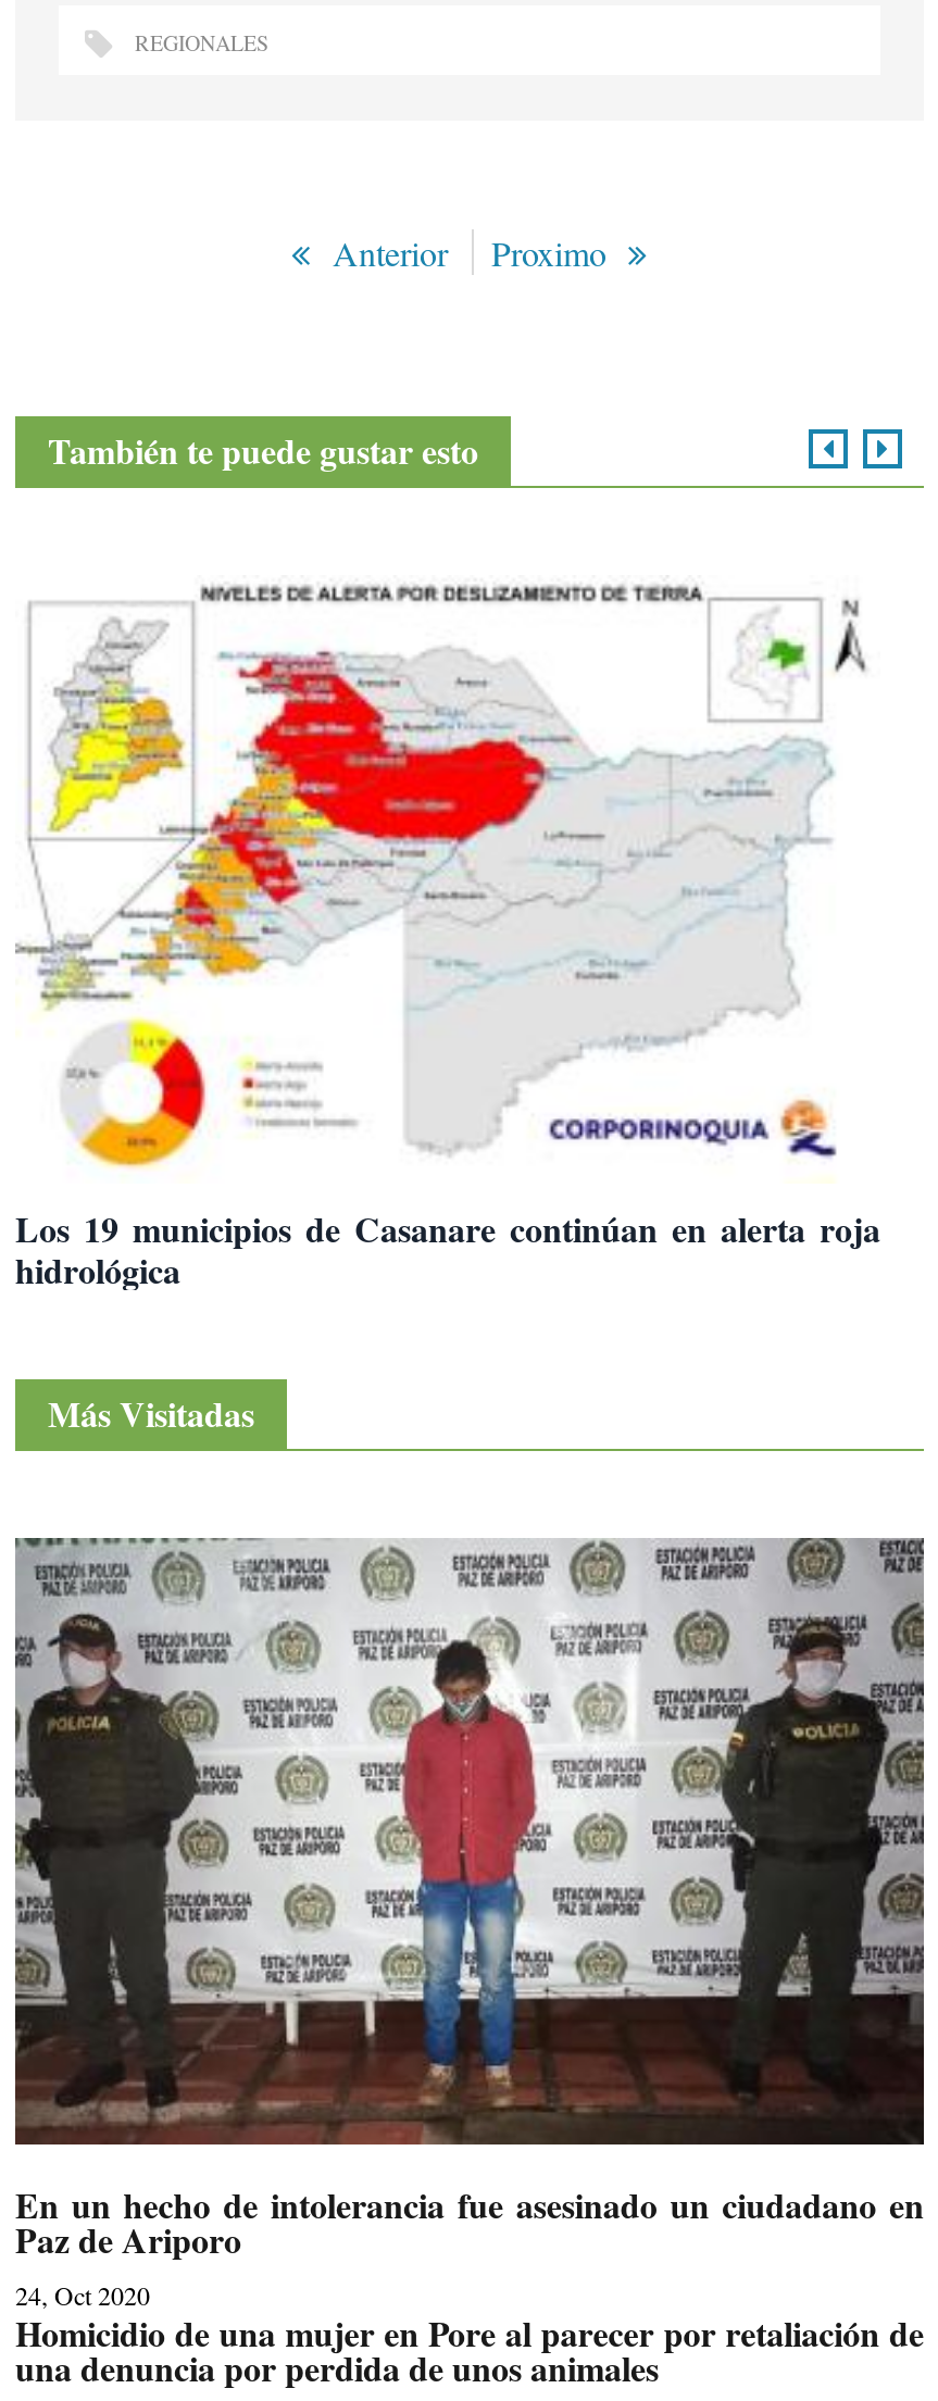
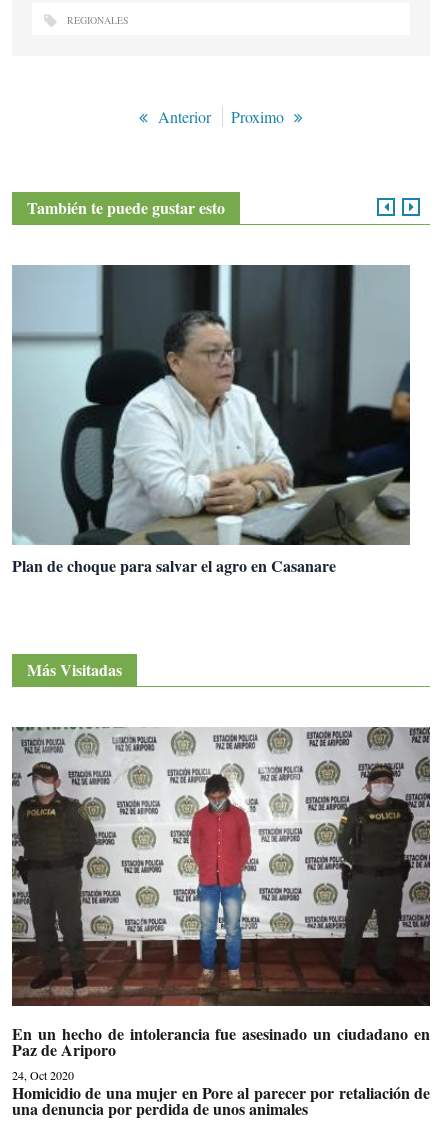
[15,575,880,1295] [image] | Los 19 municipios de Casanare continúan en alerta roja | hidrológica -> [11,264,411,577] [image] | Plan de choque para salvar el agro en Casanare

